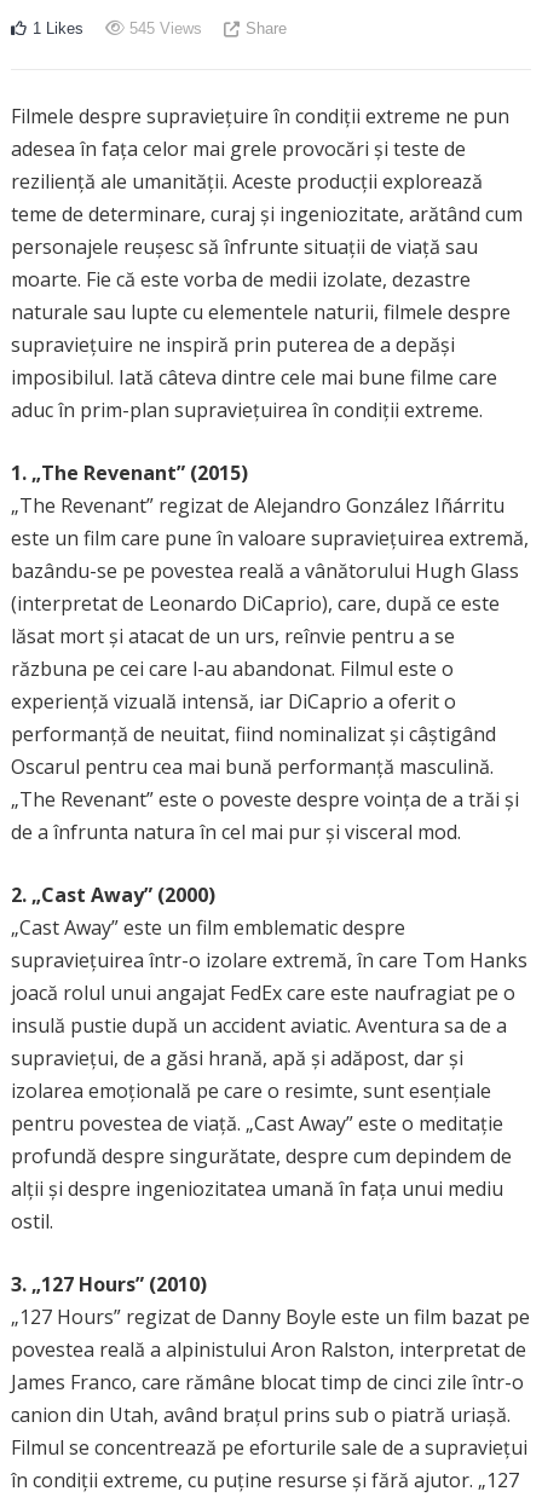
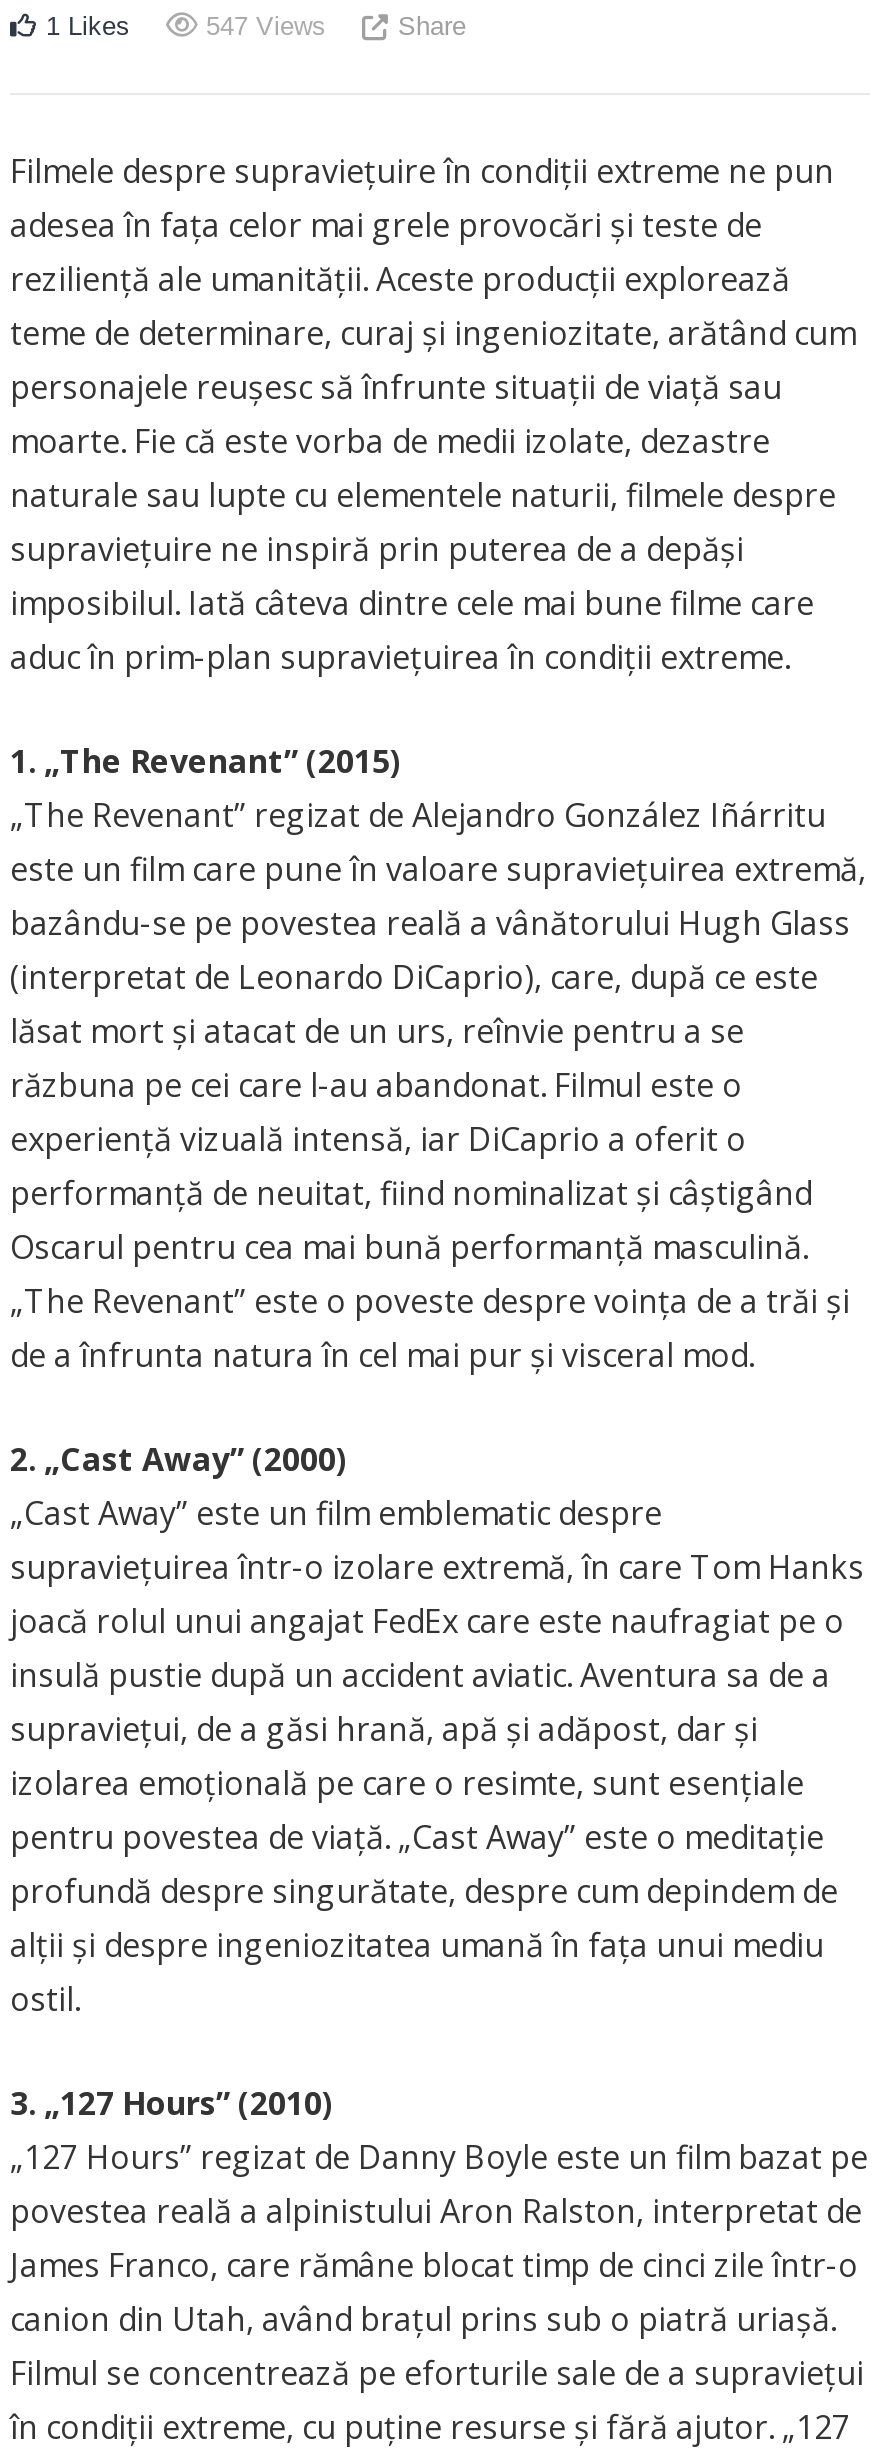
[129,19,202,37] 545 Views -> [206,11,326,41] 547 Views

